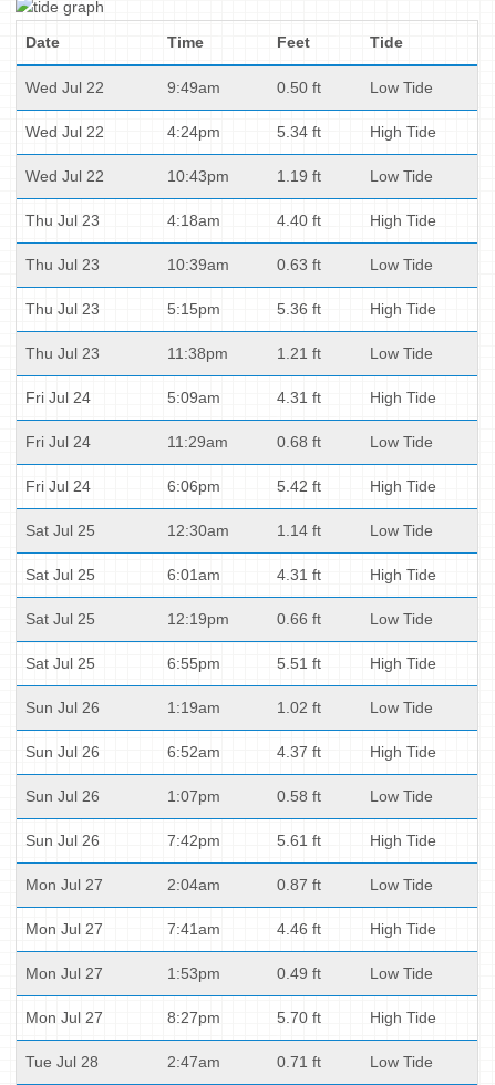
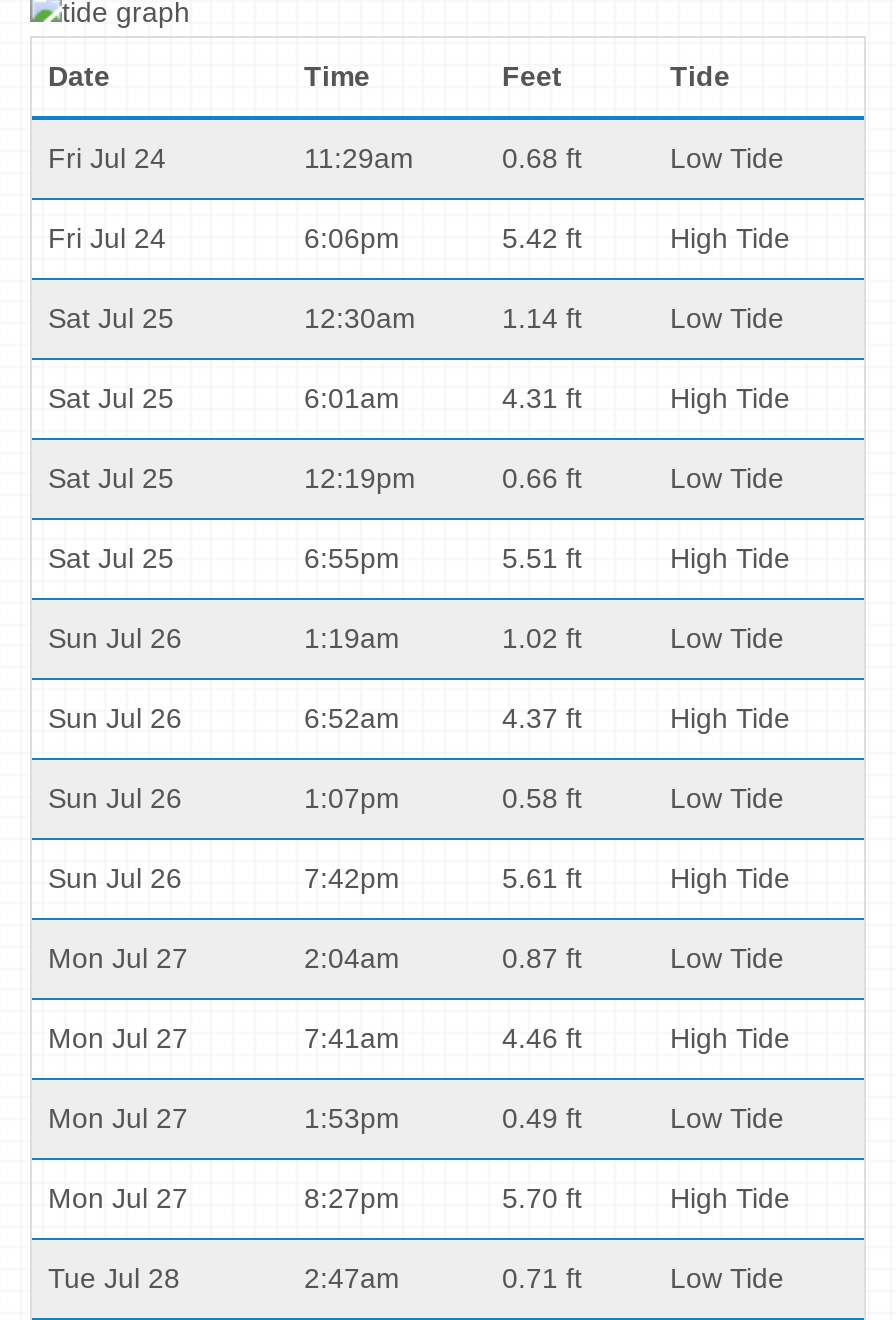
[25,78,436,406] Wed Jul 22 | 9:49am | 0.50 ft | Low Tide | Wed Jul 22 | 4:24pm | 5.34 ft | High Tide | Wed Jul 22 | 10:43pm | 1.19 ft | Low Tide | Thu Jul 23 | 4:18am | 4.40 ft | High Tide | Thu Jul 23 | 10:39am | 0.63 ft | Low Tide | Thu Jul 23 | 5:15pm | 5.36 ft | High Tide | Thu Jul 23 | 11:38pm | 1.21 ft | Low Tide | Fri Jul 24 | 5:09am | 4.31 ft | High Tide -> none

